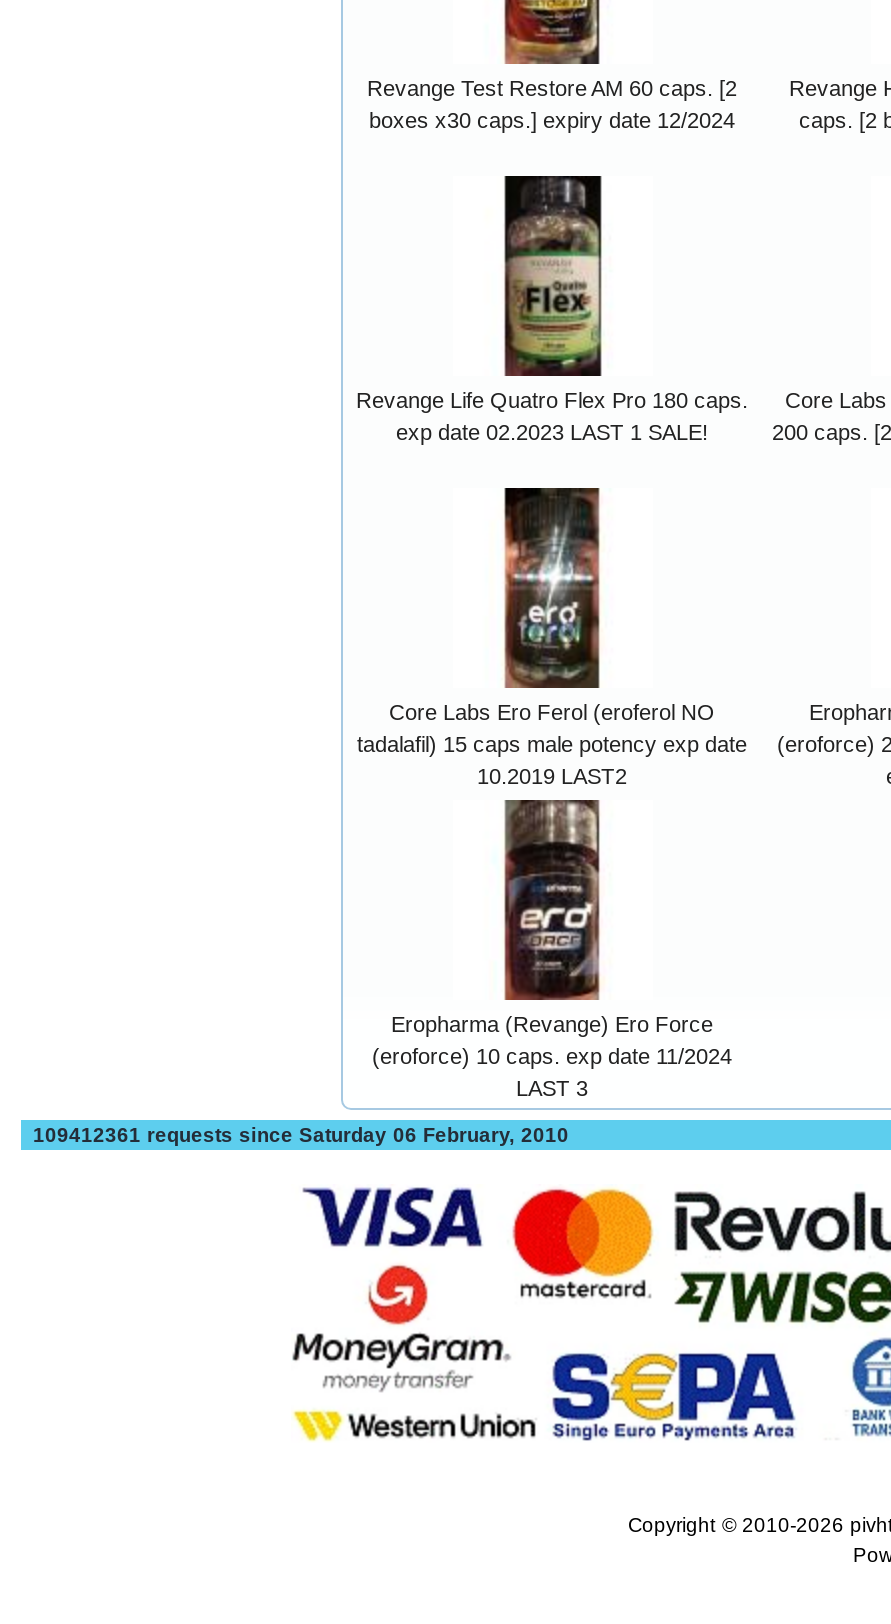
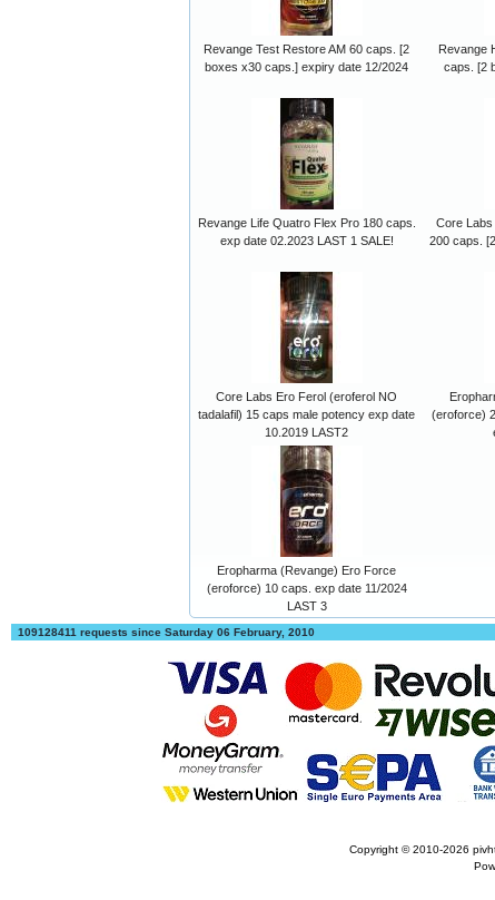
[21,1124,581,1146] 109412361 requests since Saturday 06 February, 2010 -> [11,626,321,638] 109128411 requests since Saturday 06 February, 2010

